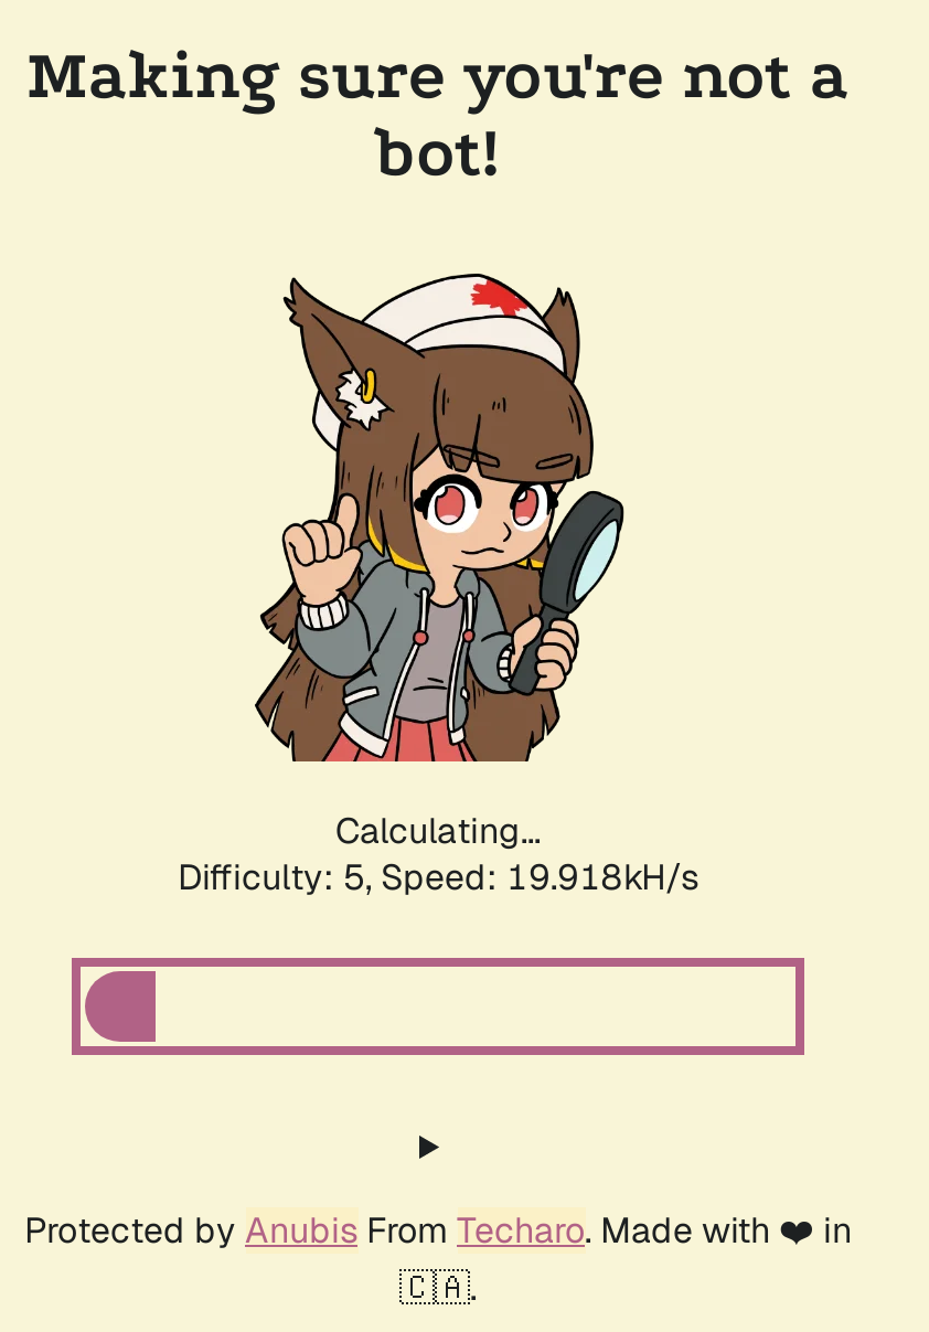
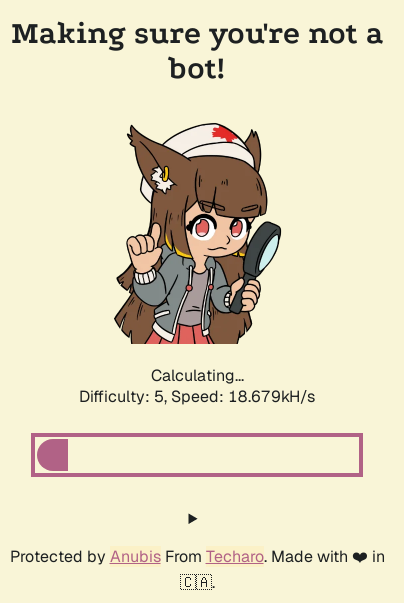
[178,854,698,901] Difficulty: 5, Speed: 19.918kH/s -> [79,386,315,407] Difficulty: 5, Speed: 18.679kH/s

